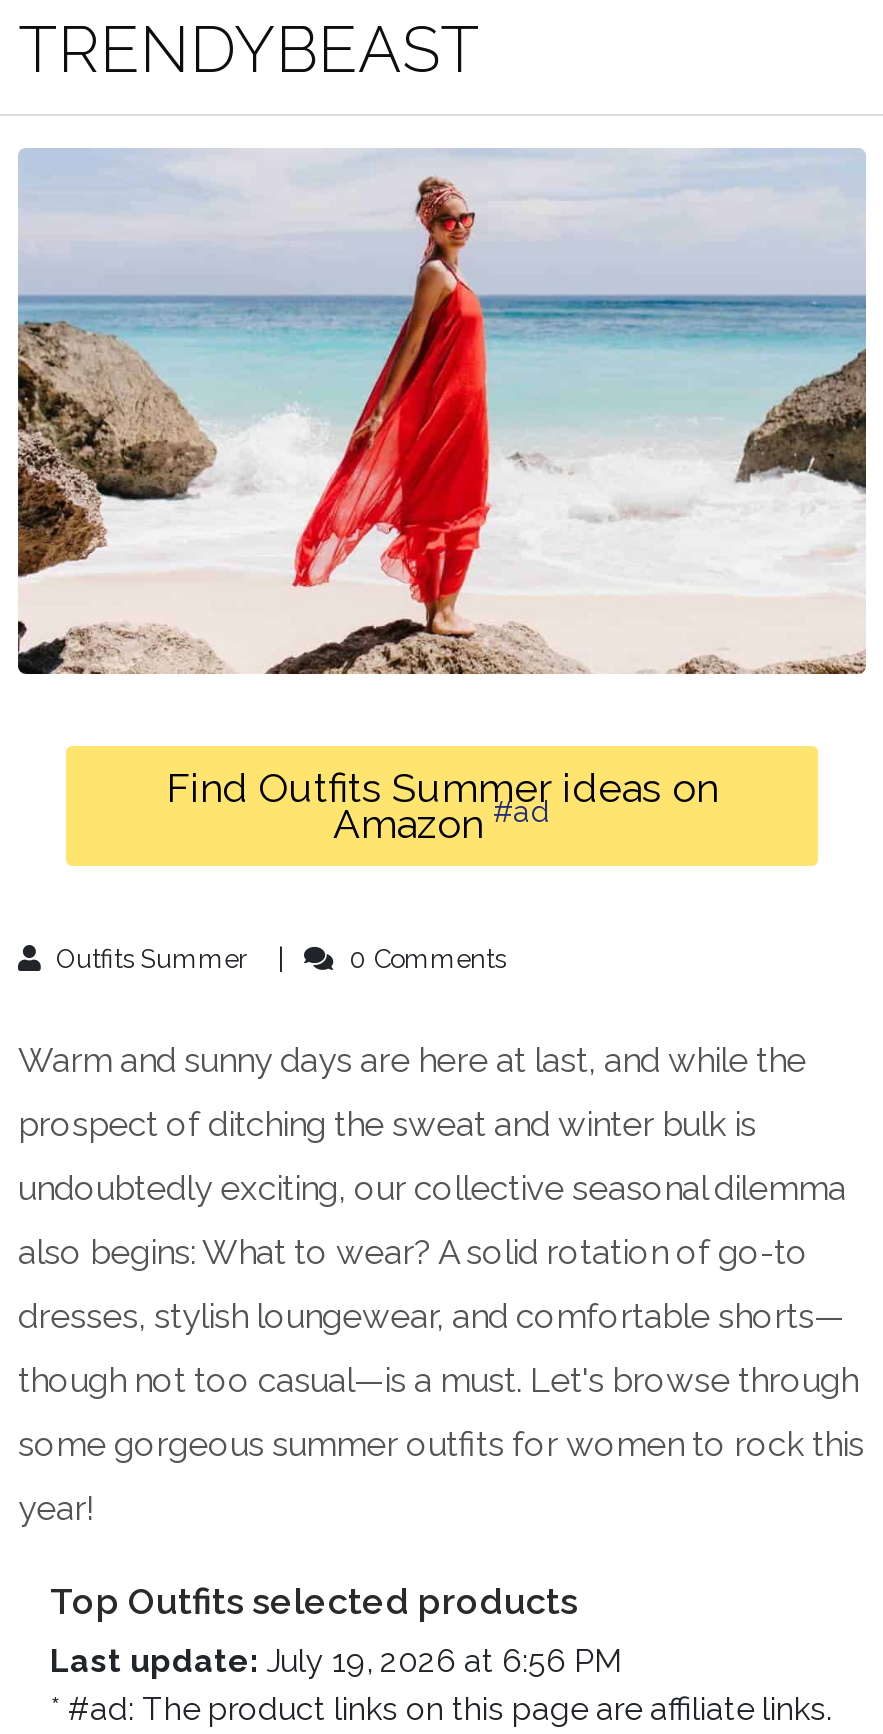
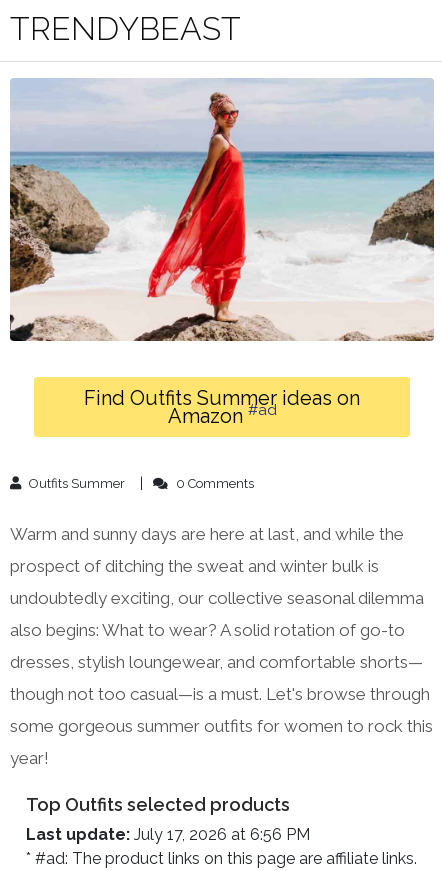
[50,1641,622,1679] Last update: July 19, 2026 at 6:56 PM -> [26,824,310,843] Last update: July 17, 2026 at 6:56 PM

